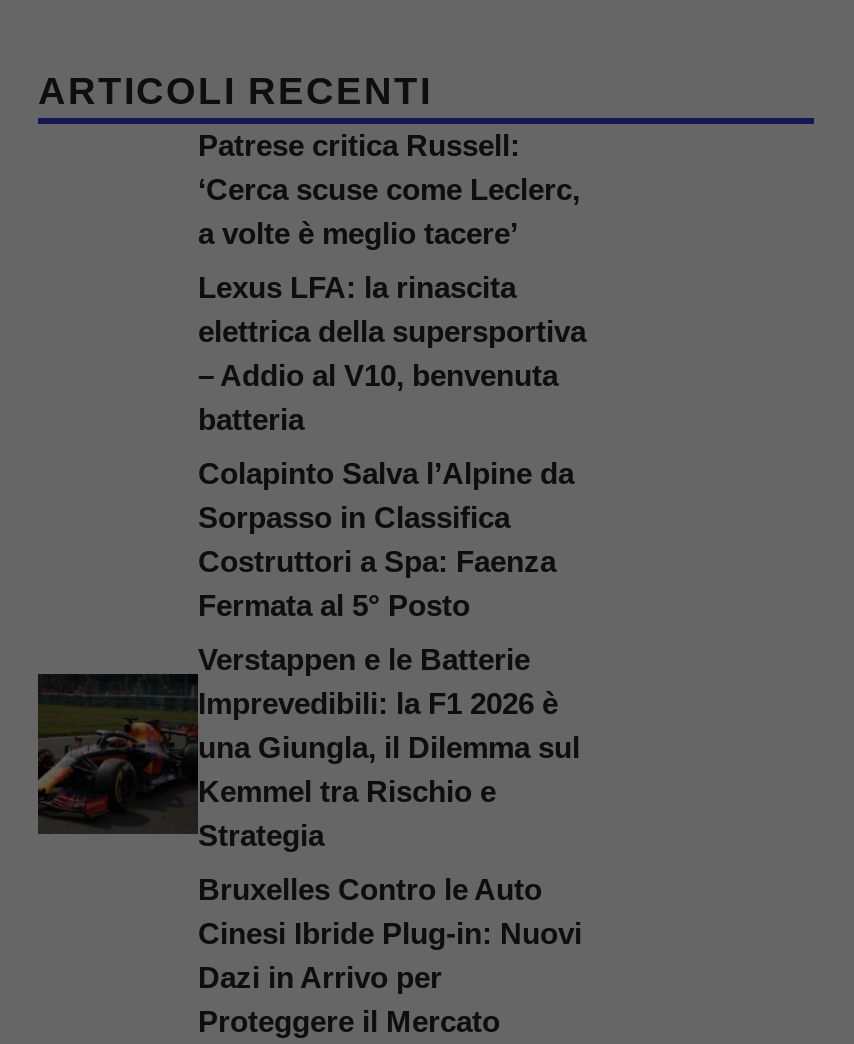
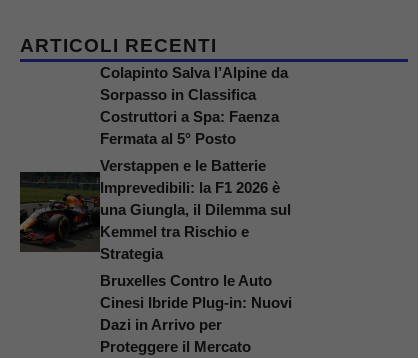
[198,128,586,436] Patrese critica Russell: | ‘Cerca scuse come Leclerc, | a volte è meglio tacere’ | Lexus LFA: la rinascita | elettrica della supersportiva | – Addio al V10, benvenuta | batteria -> none

